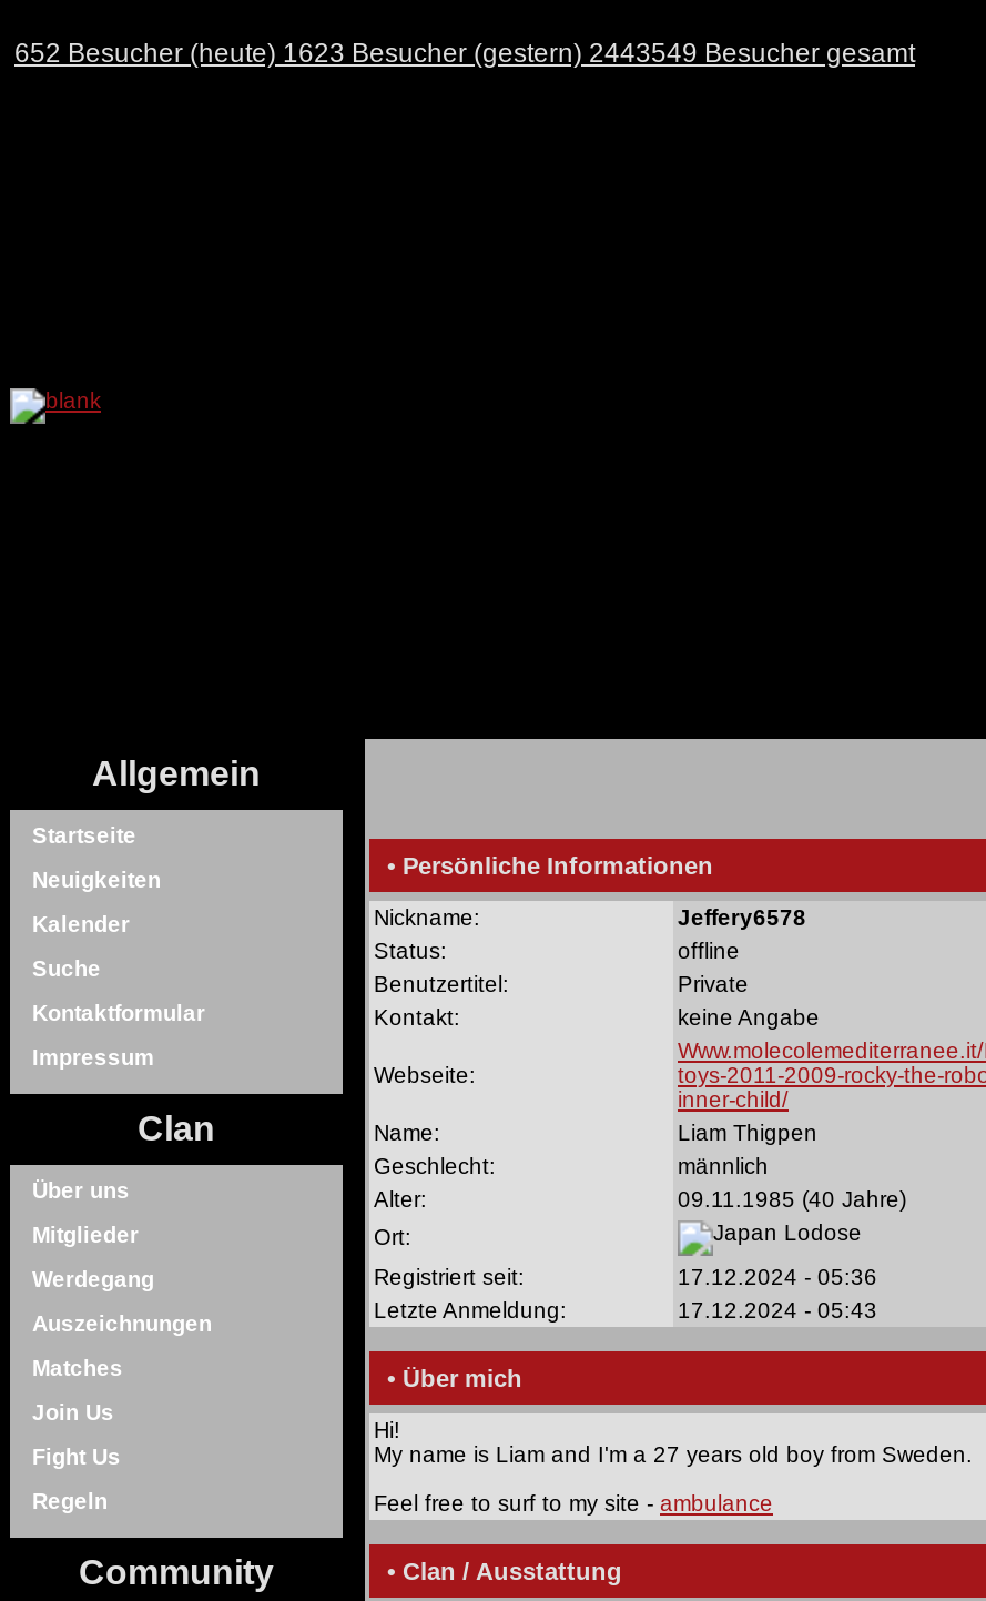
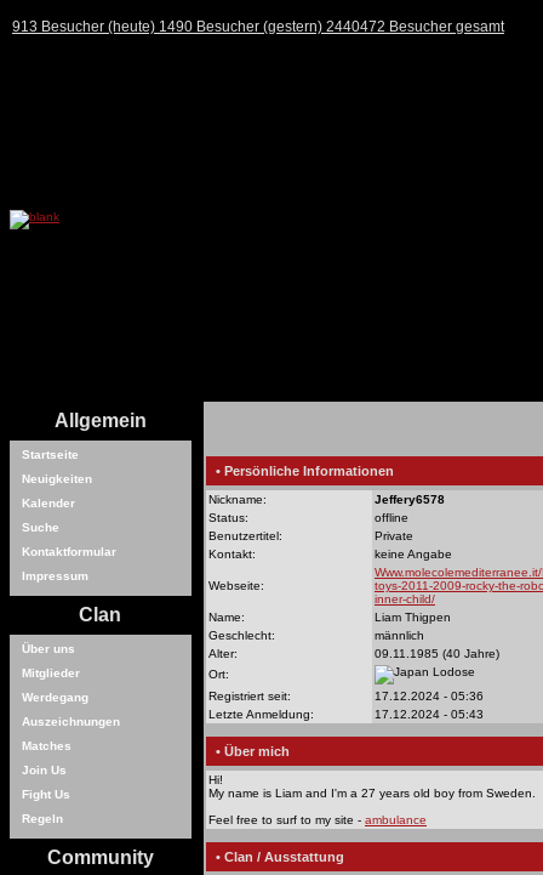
[14,38,915,69] 652 Besucher (heute) 1623 Besucher (gestern) 2443549 Besucher gesamt -> [12,18,504,35] 913 Besucher (heute) 1490 Besucher (gestern) 2440472 Besucher gesamt

